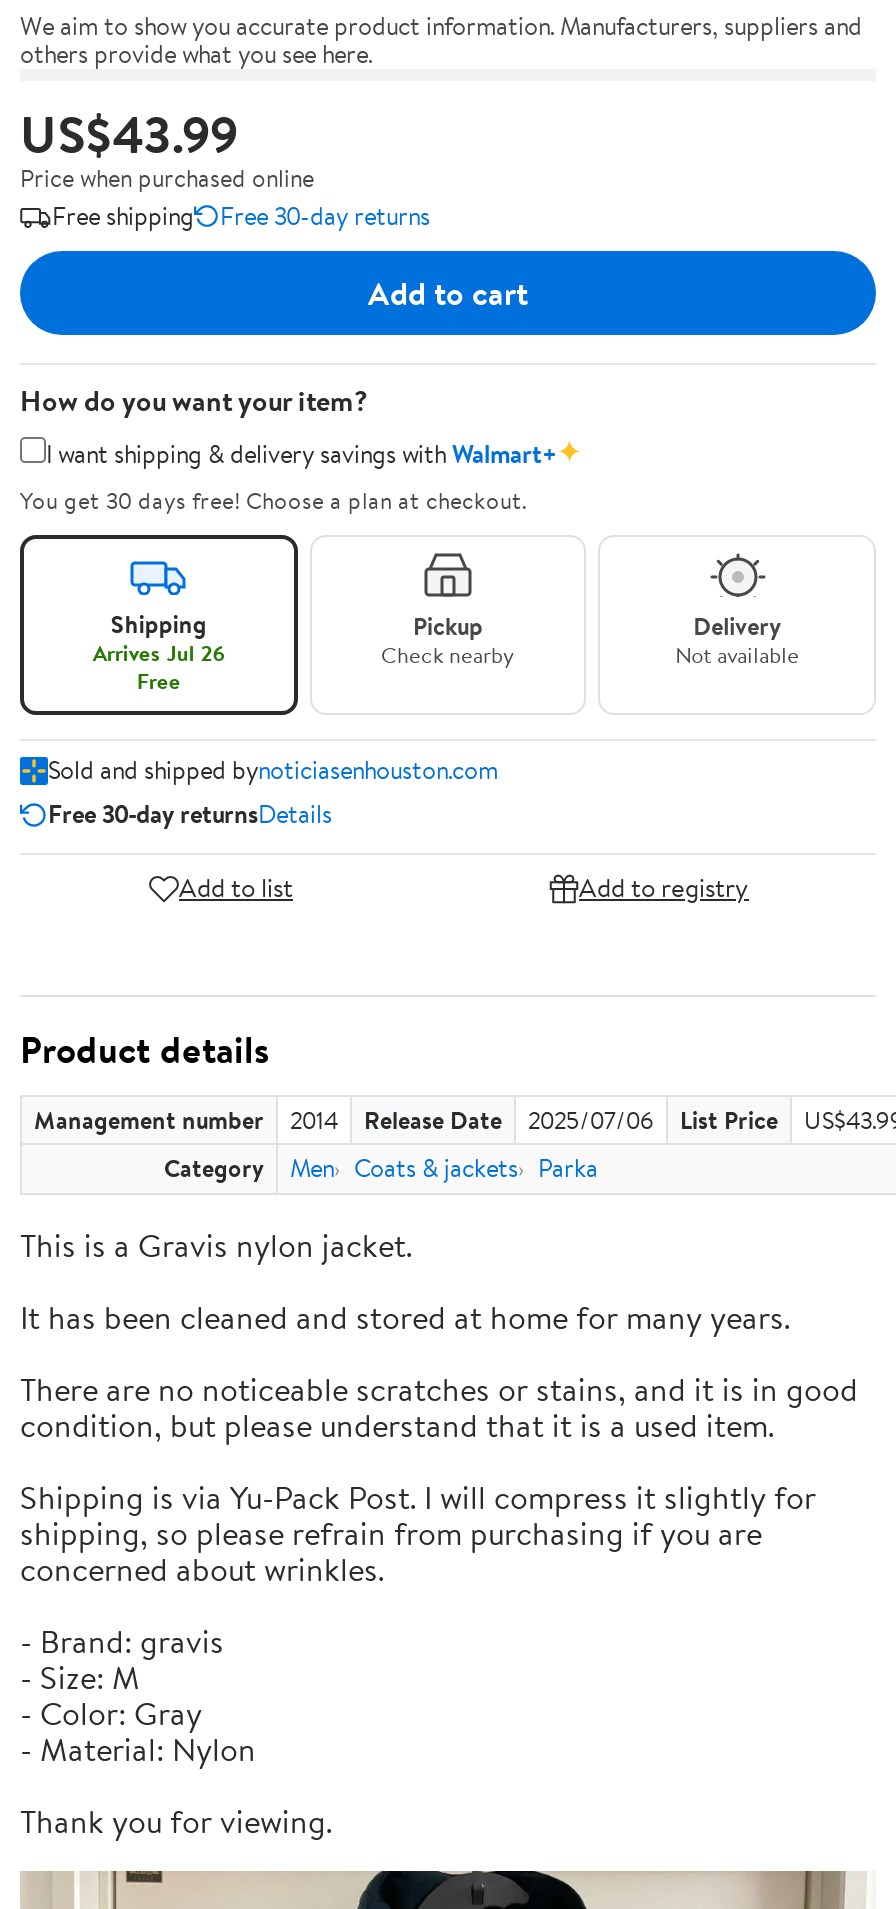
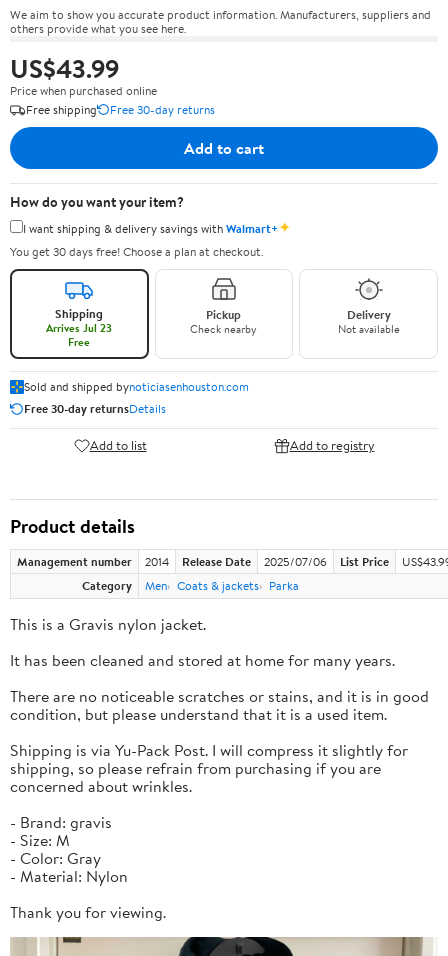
[93,637,225,669] Arrives Jul 26 -> [46,320,112,336] Arrives Jul 23

